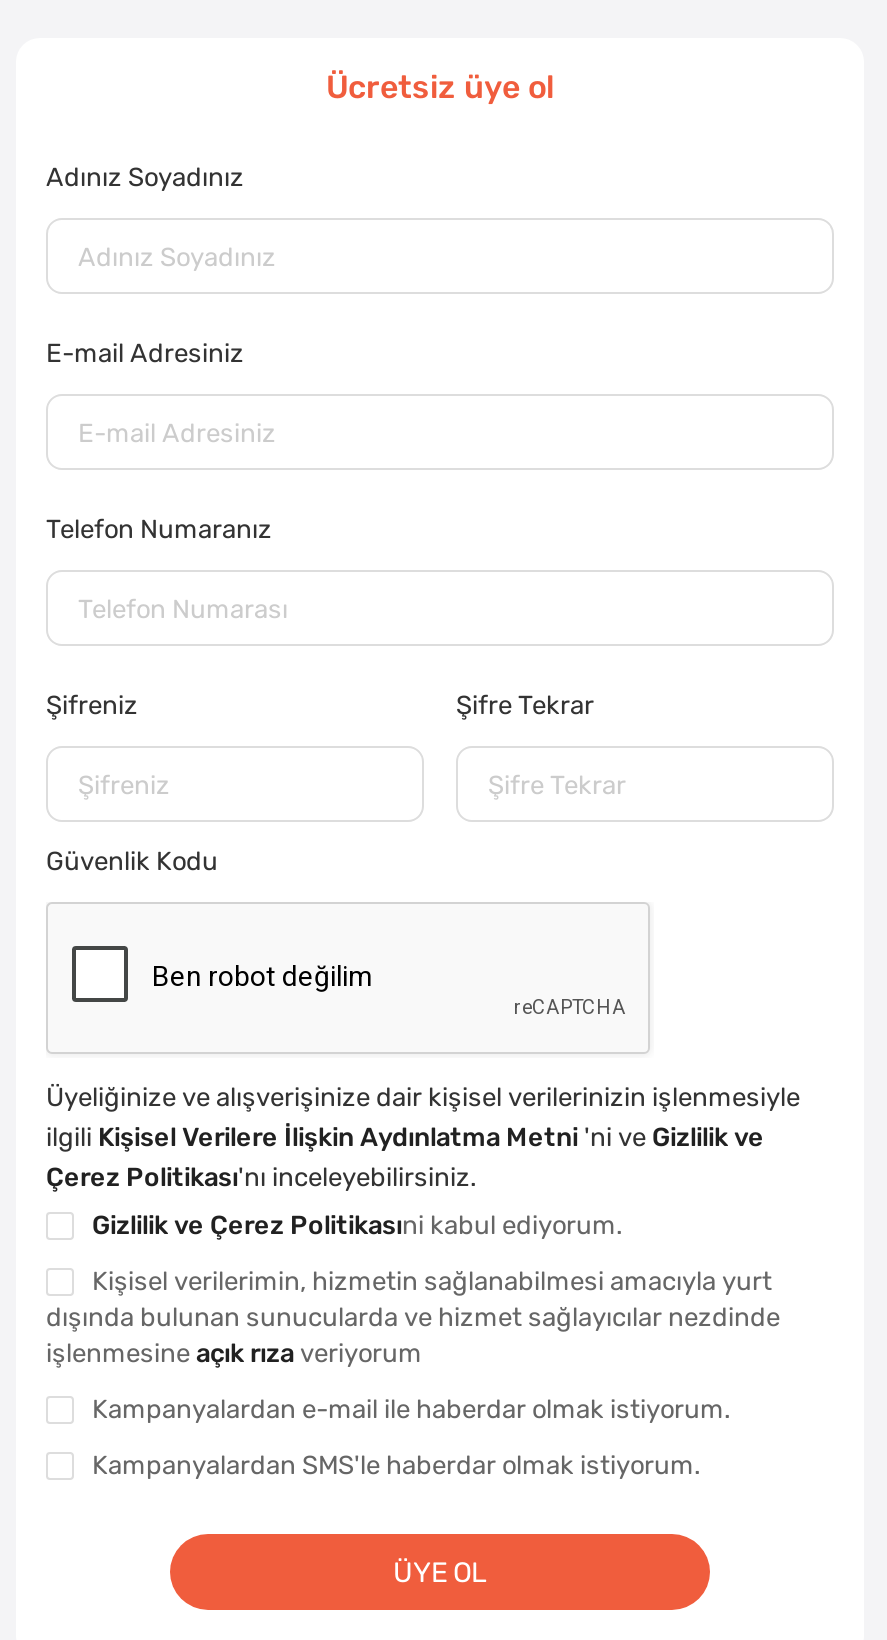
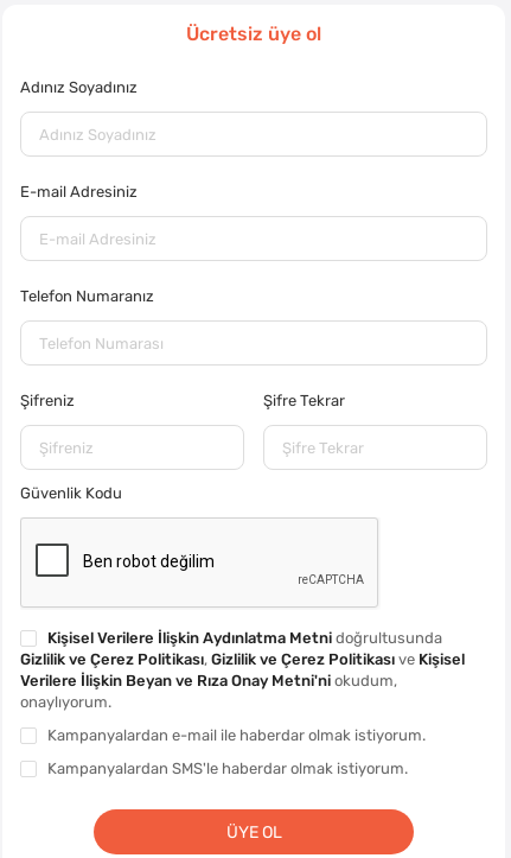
[46,1082,800,1368] Üyeliğinize ve alışverişinize dair kişisel verilerinizin işlenmesiyle | ilgili Kişisel Verilere İlişkin Aydınlatma Metni 'ni ve Gizlilik ve | Çerez Politikası'nı inceleyebilirsiniz. | Gizlilik ve Çerez Politikasıni kabul ediyorum. | Kişisel verilerimin, hizmetin sağlanabilmesi amacıyla yurt | dışında bulunan sunucularda ve hizmet sağlayıcılar nezdinde | işlenmesine açık rıza veriyorum -> [20,629,465,711] Kişisel Verilere İlişkin Aydınlatma Metni doğrultusunda | Gizlilik ve Çerez Politikası, Gizlilik ve Çerez Politikası ve Kişisel | Verilere İlişkin Beyan ve Rıza Onay Metni'ni okudum, | onaylıyorum.

